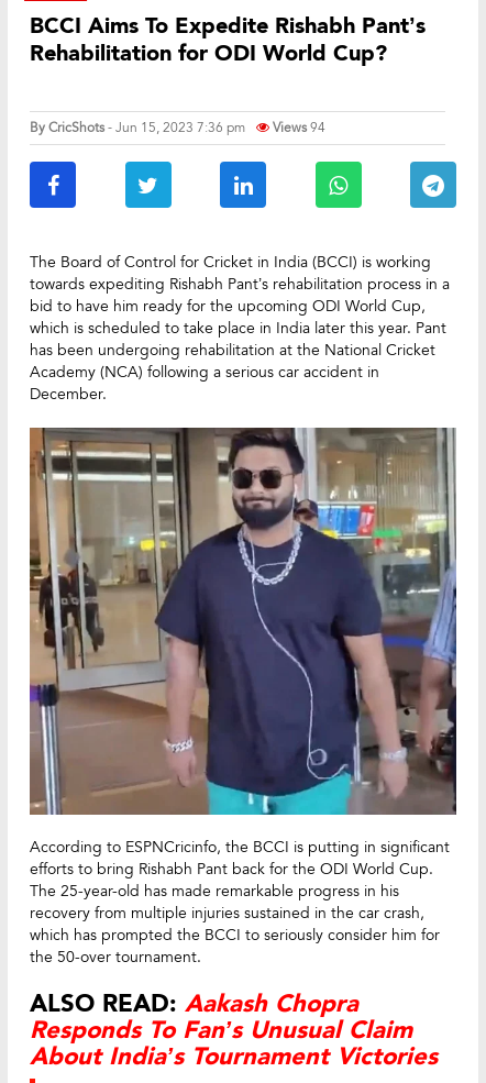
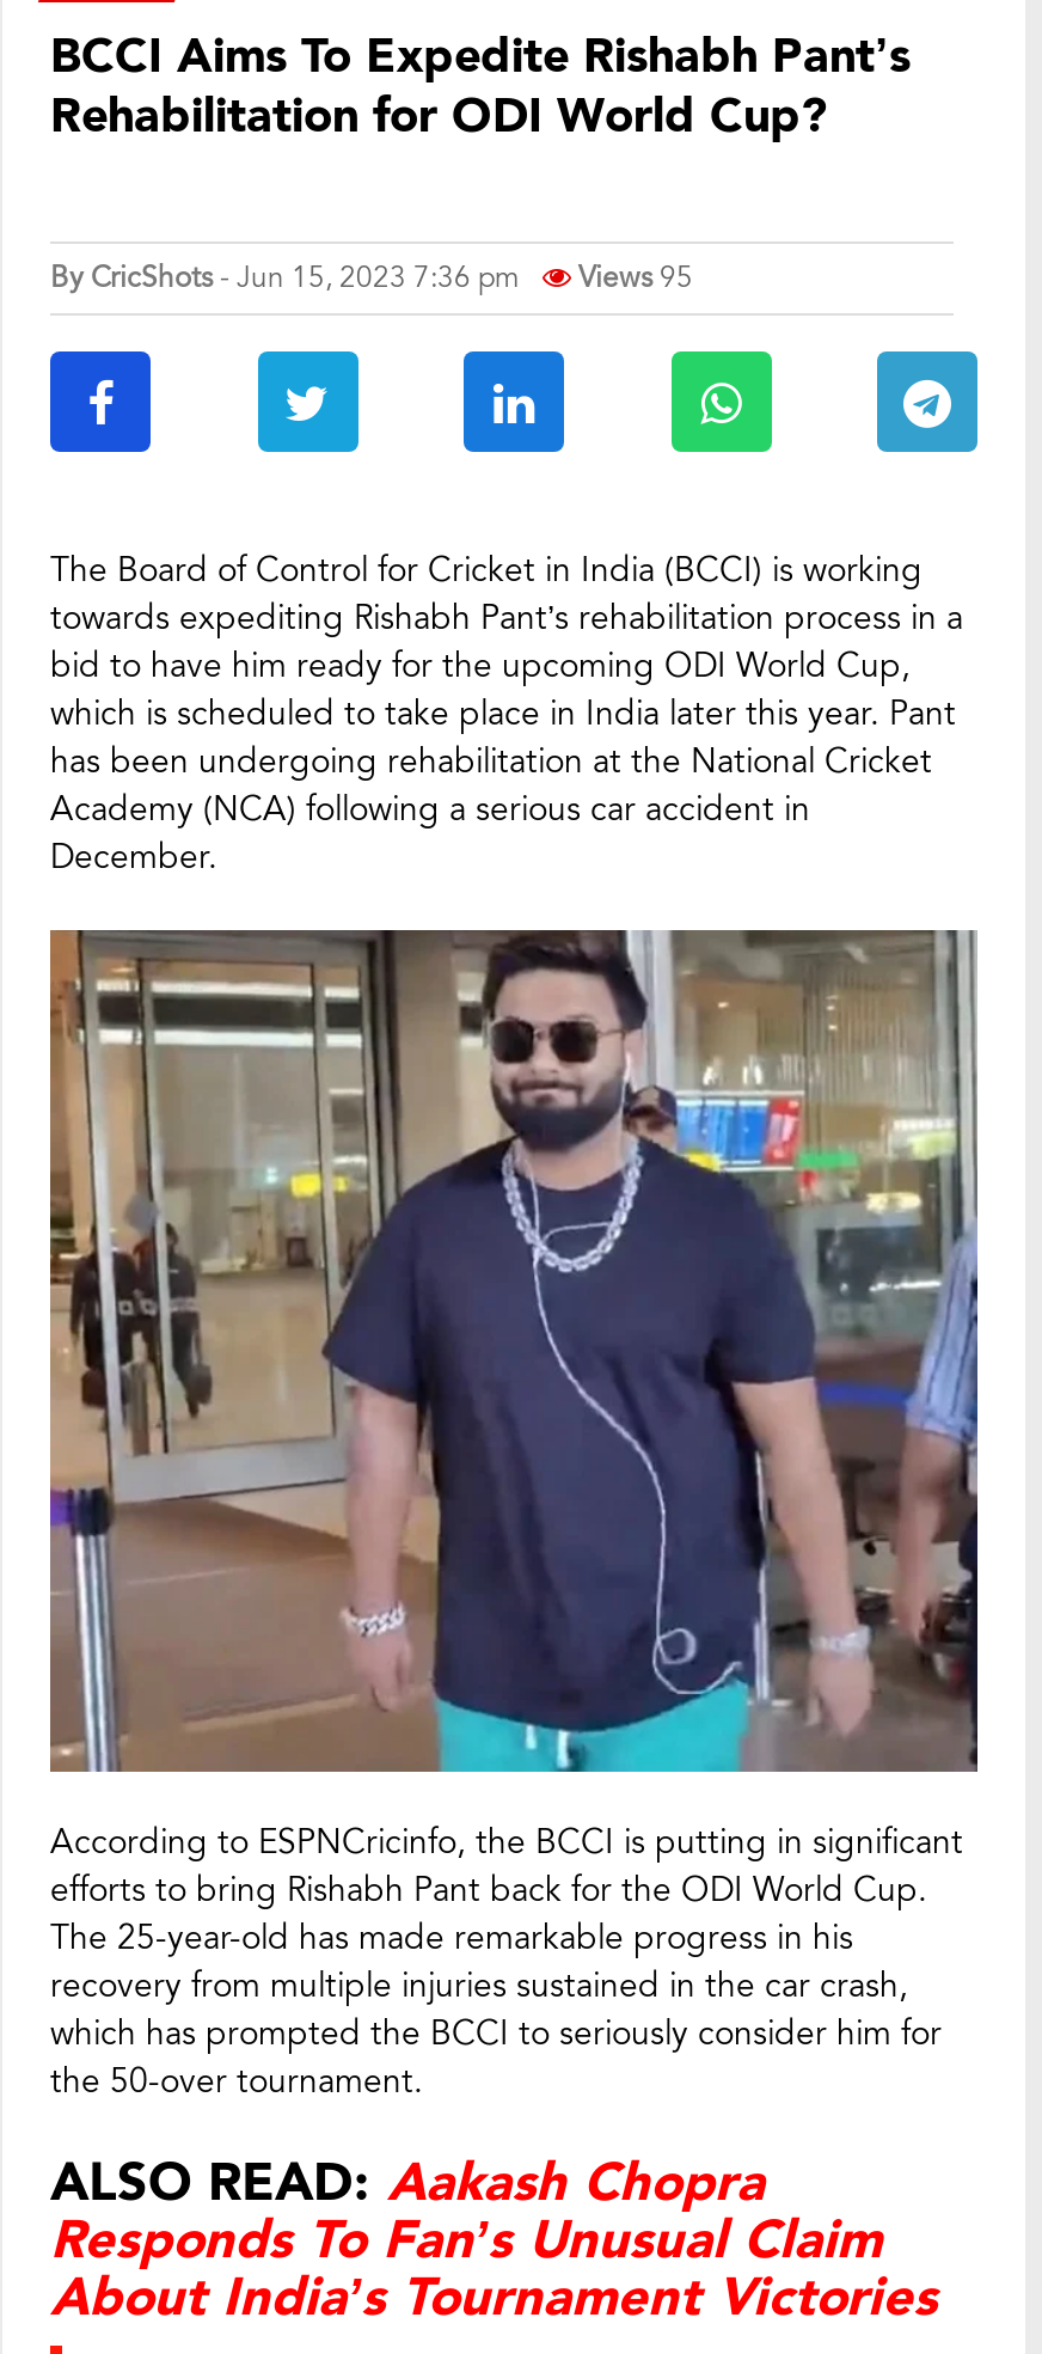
[30,119,325,136] By CricShots - Jun 15, 2023 7:36 pm Views 94 -> [50,258,693,296] By CricShots - Jun 15, 2023 7:36 pm Views 95

